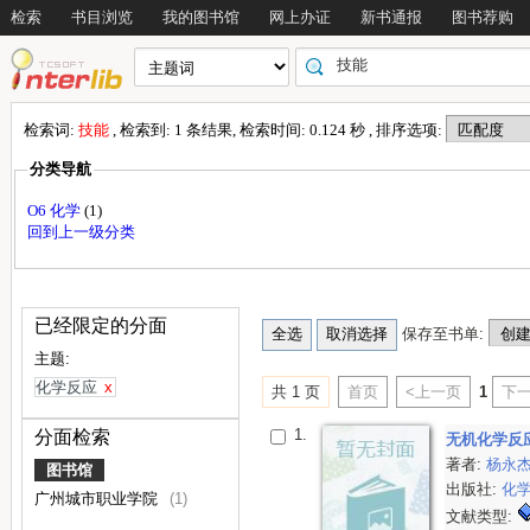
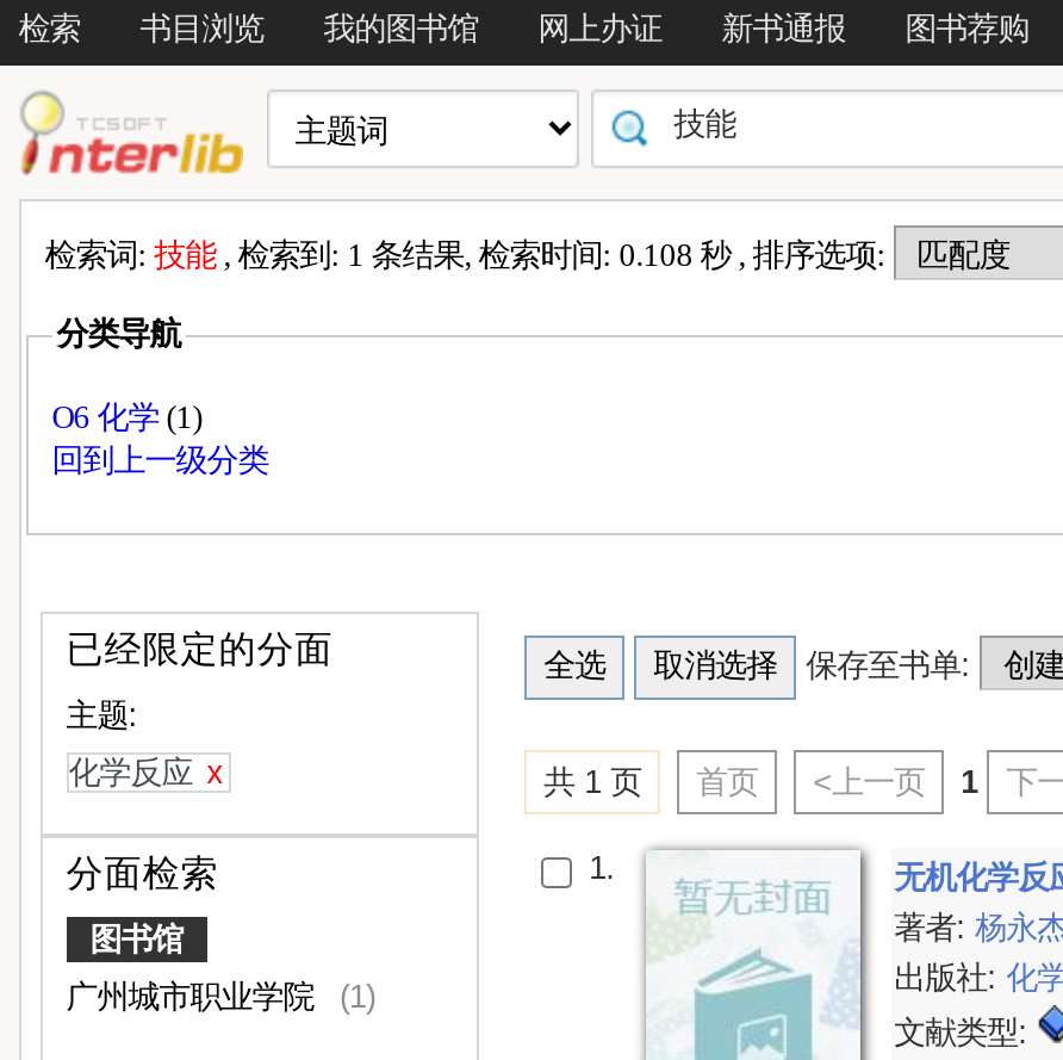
[23,121,446,139] 检索词:技能, 检索到: 1 条结果, 检索时间: 0.124 秒 , 排序选项: -> [45,237,893,273] 检索词:技能, 检索到: 1 条结果, 检索时间: 0.108 秒 , 排序选项:

